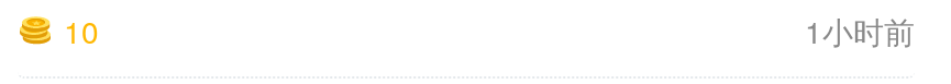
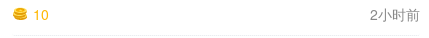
[805,9,915,52] 1小时前 -> [370,4,420,24] 2小时前

